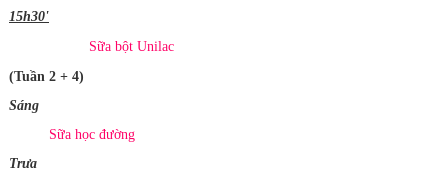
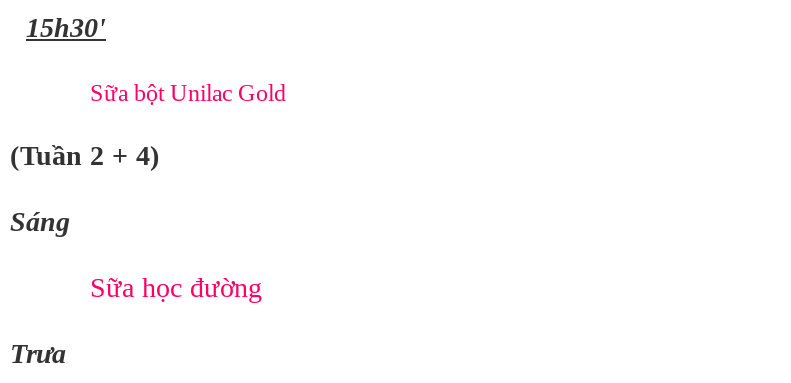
[89,39,174,54] Sữa bột Unilac -> [90,79,286,107] Sữa bột Unilac Gold

